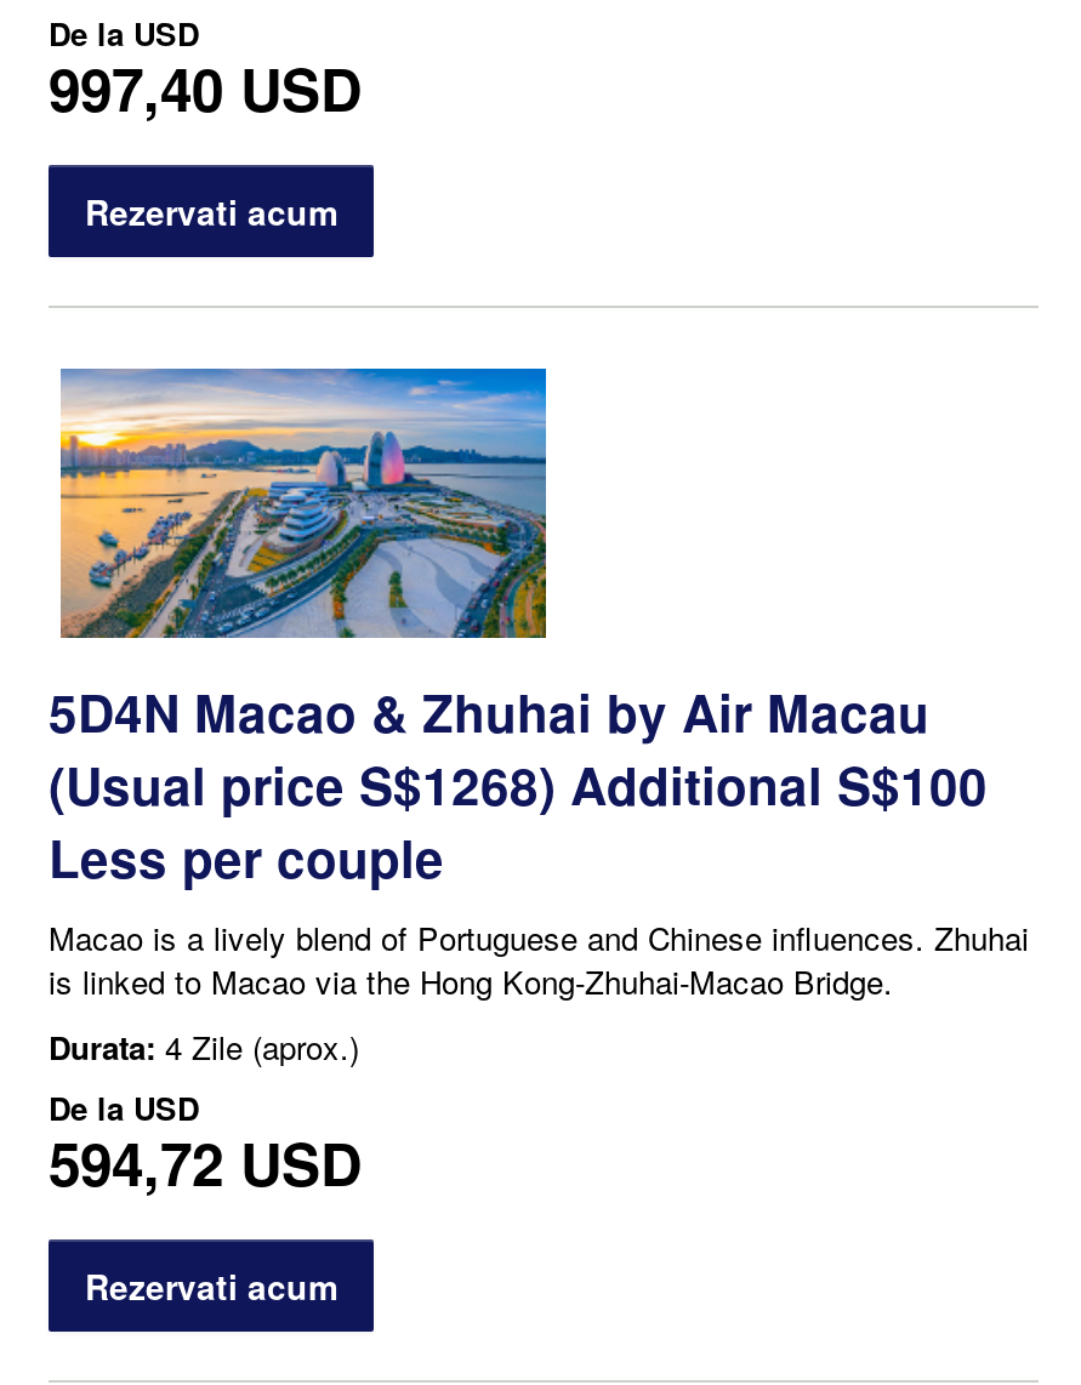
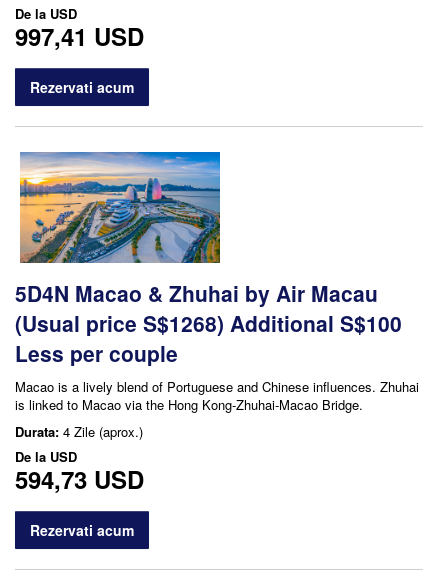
[49,47,362,130] 997,40 USD -> [15,19,144,53] 997,41 USD
[49,1121,362,1204] 594,72 USD -> [15,462,144,496] 594,73 USD

